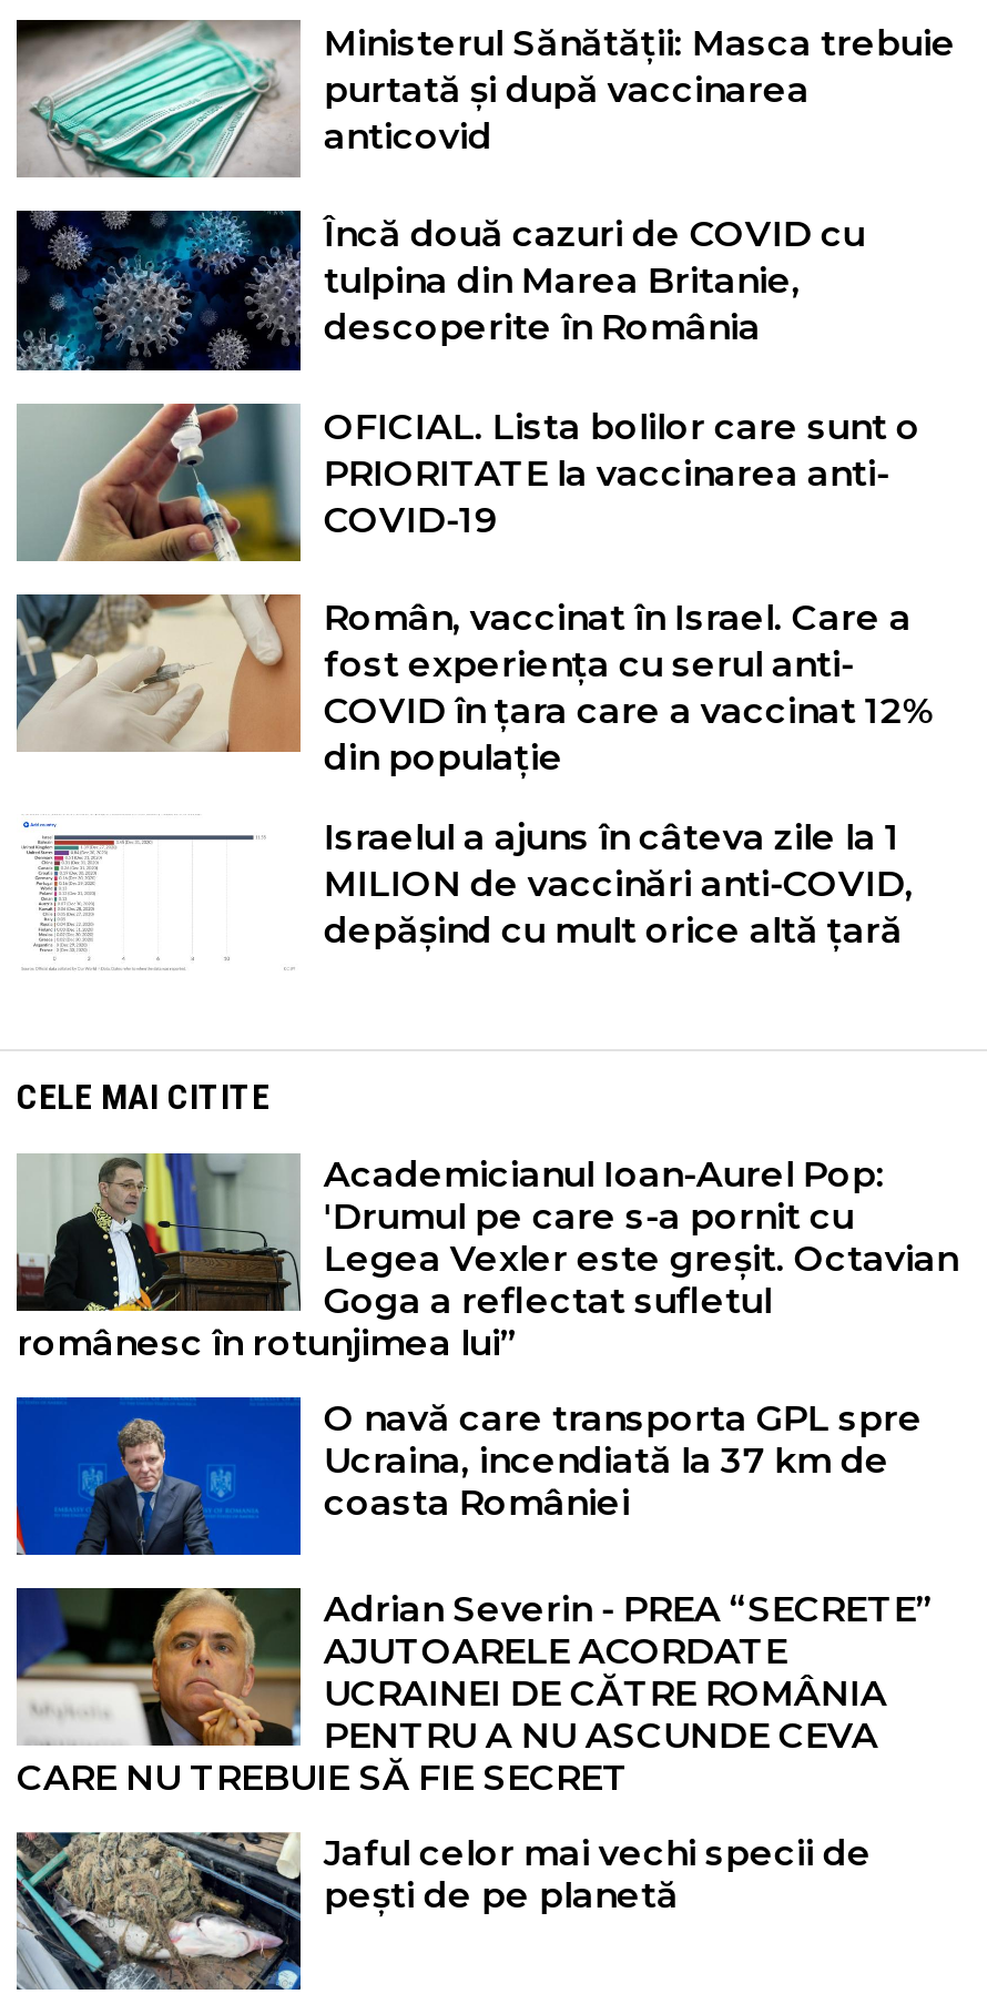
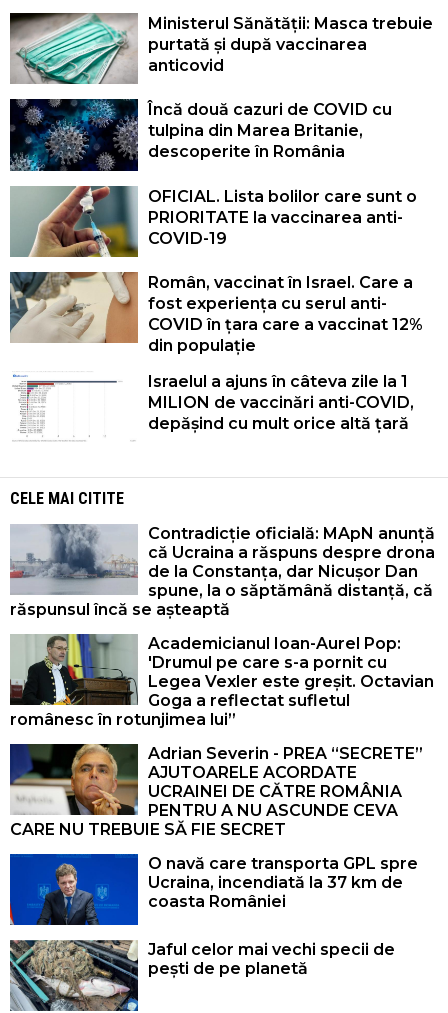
none -> [10,524,435,619] [image] | Contradicție oficială: MApN anunță | că Ucraina a răspuns despre drona | de la Constanța, dar Nicușor Dan | spune, la o săptămână distanță, că | răspunsul încă se așteaptă
moved [14,1395,922,1557] -> [9,853,418,926]: [image] | O navă care transporta GPL spre | Ucraina, incendiată la 37 km de | coasta României

